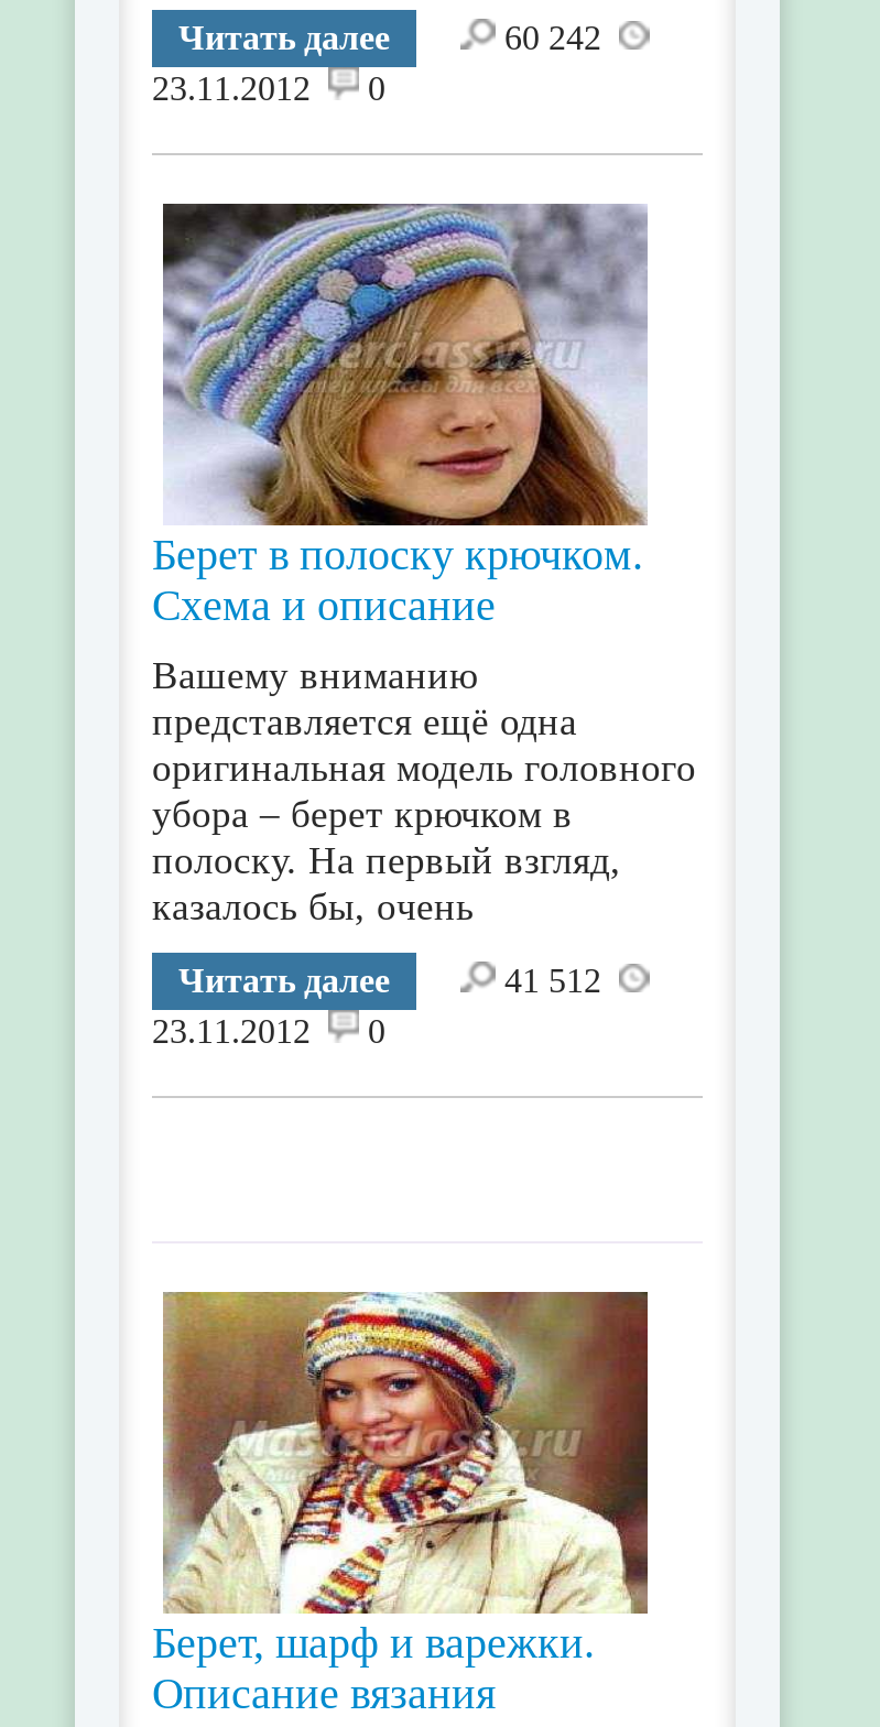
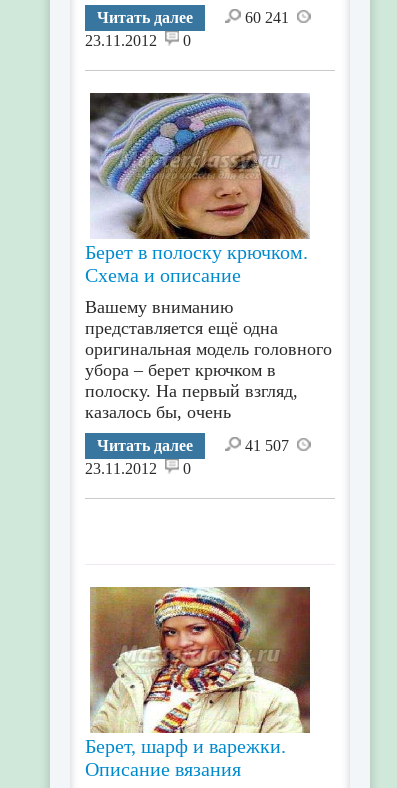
[496,19,619,56] 60 242 -> [241,9,297,26] 60 241
[496,962,619,999] 41 512 -> [241,437,297,454] 41 507

